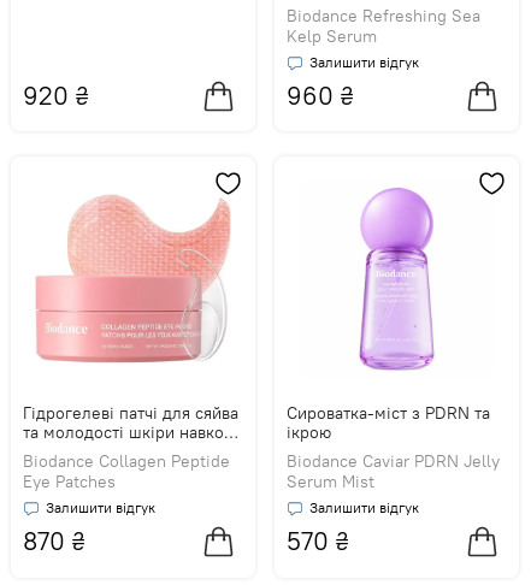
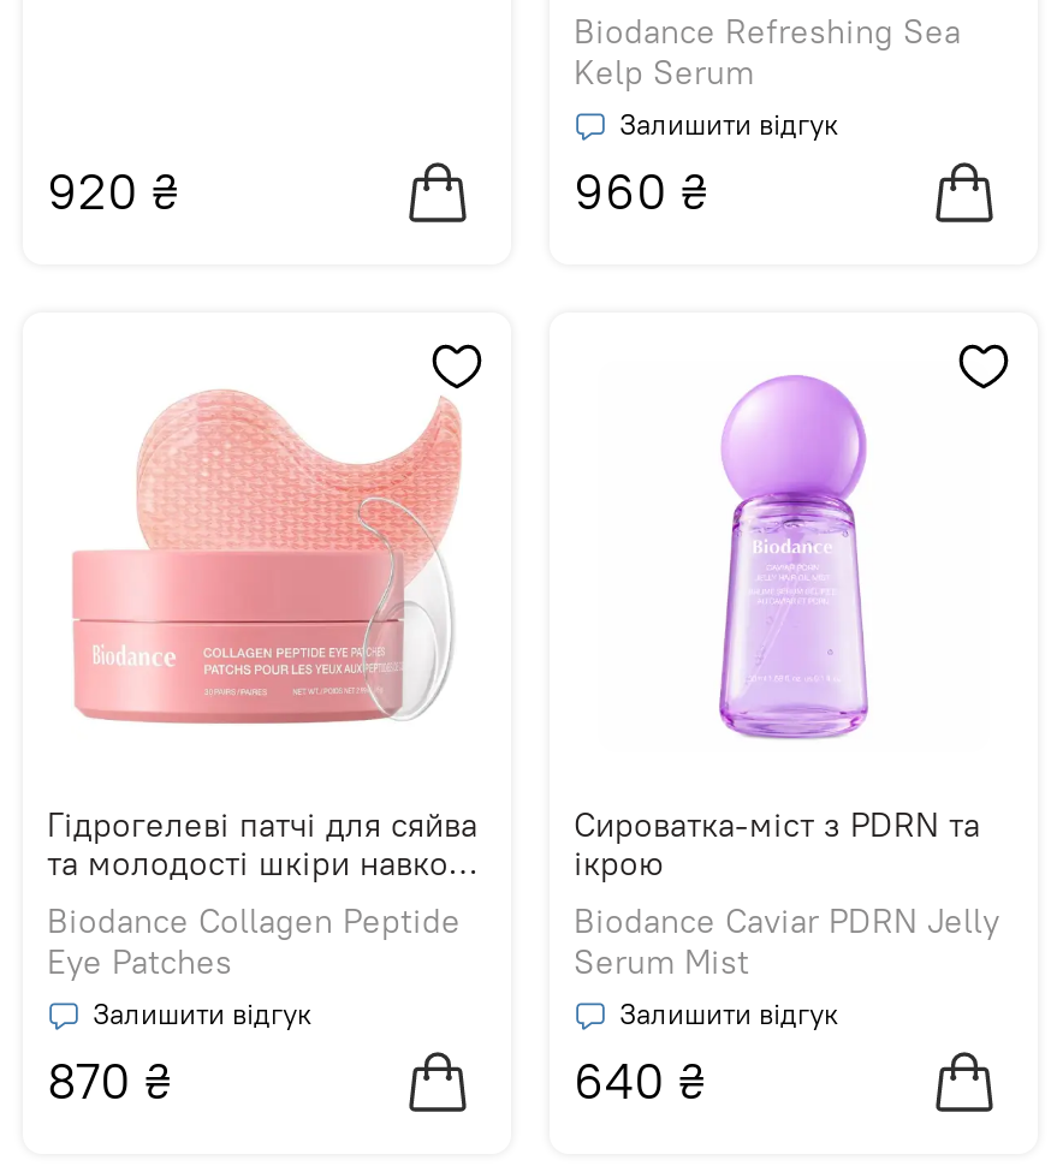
[287,524,349,557] 570 ₴ -> [574,1047,706,1112] 640 ₴

